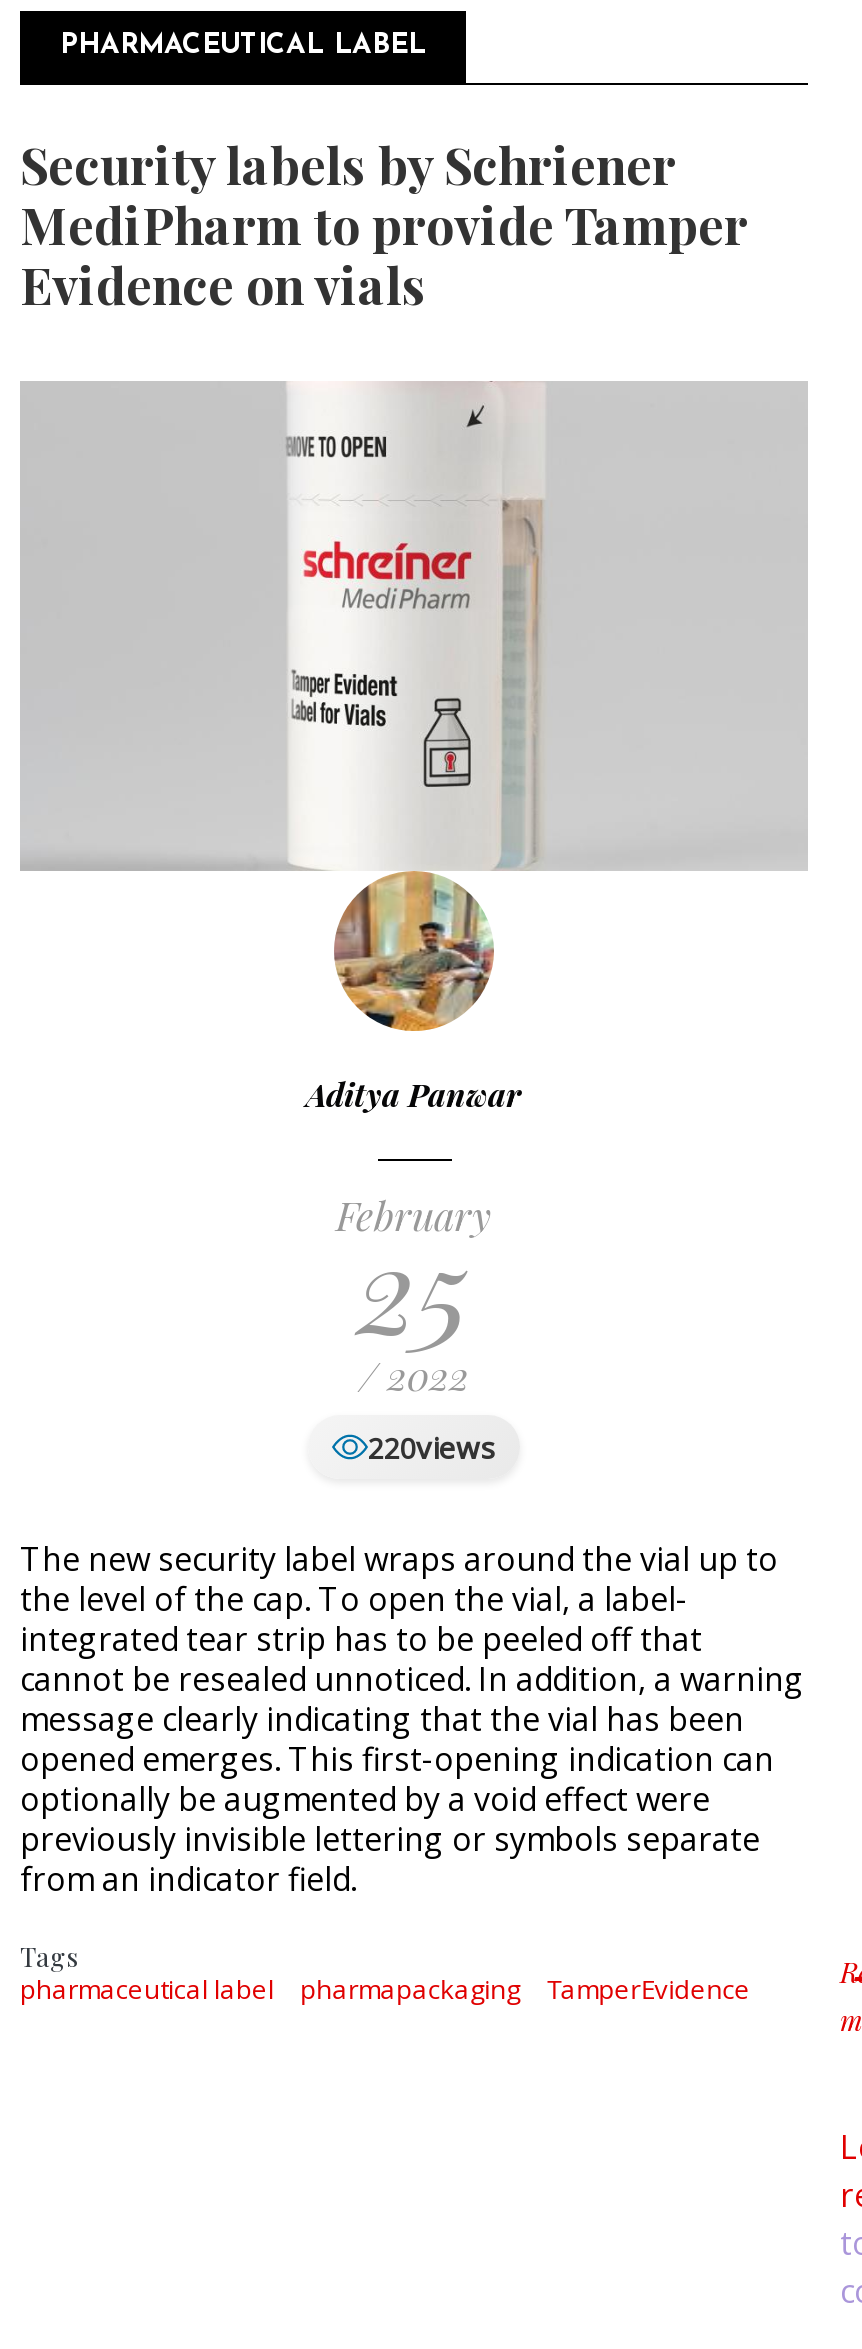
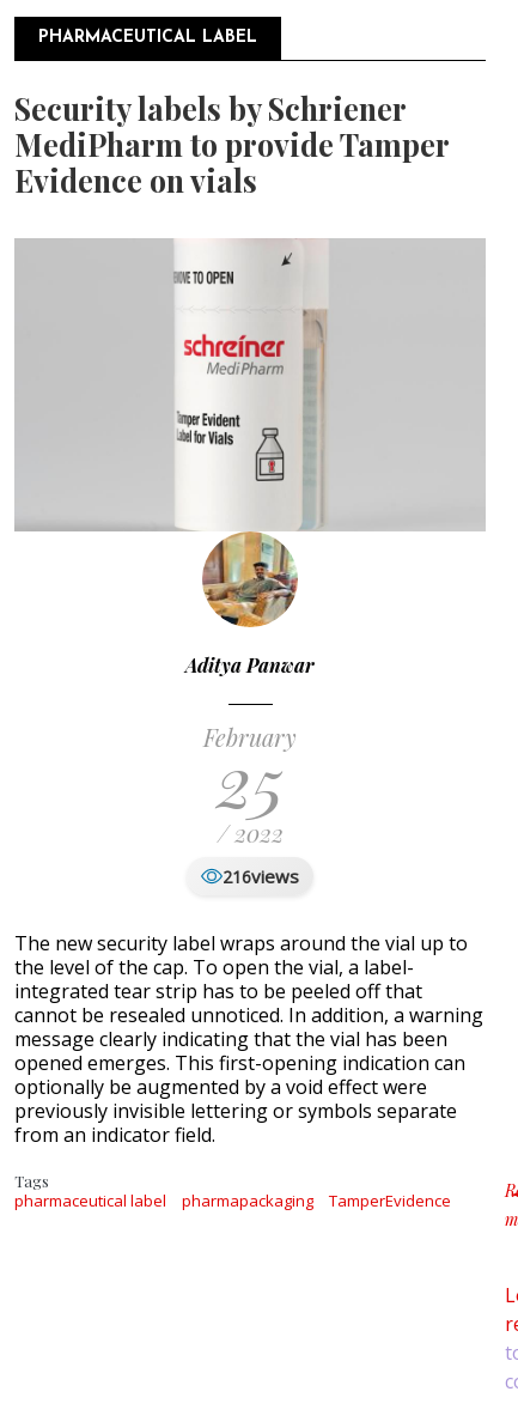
[368,1428,496,1468] 220views -> [223,865,299,889] 216views

